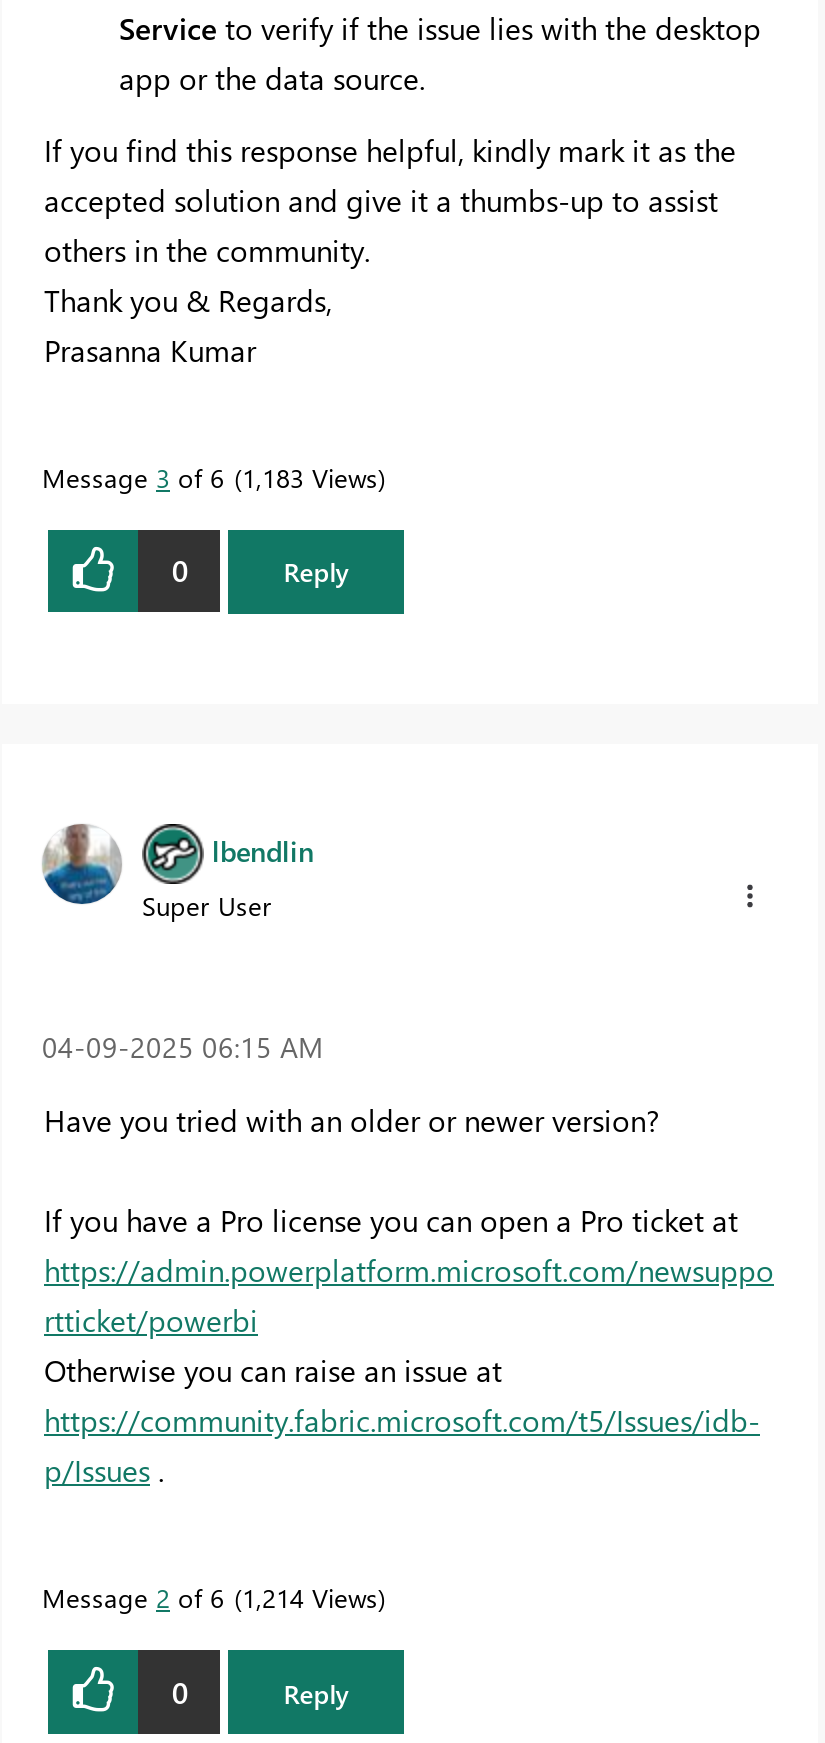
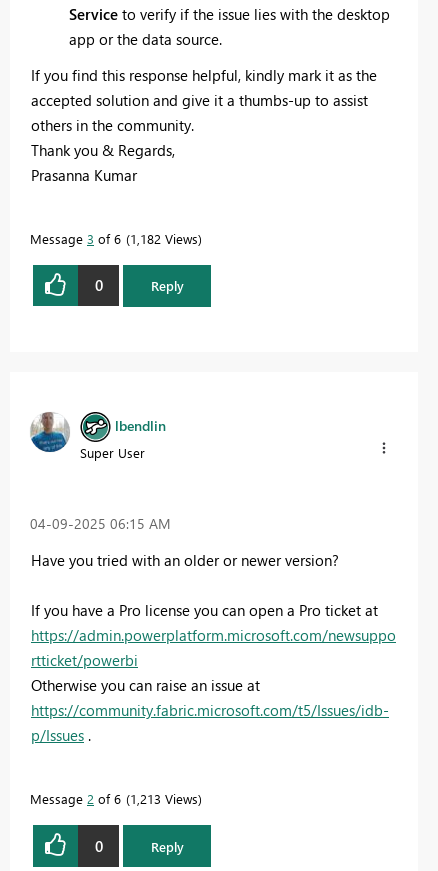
[42,460,378,494] Message 3 of 6 1,183 Views -> [30,230,198,247] Message 3 of 6 1,182 Views
[42,1580,378,1614] Message 2 of 6 1,214 Views -> [30,790,198,807] Message 2 of 6 1,213 Views

